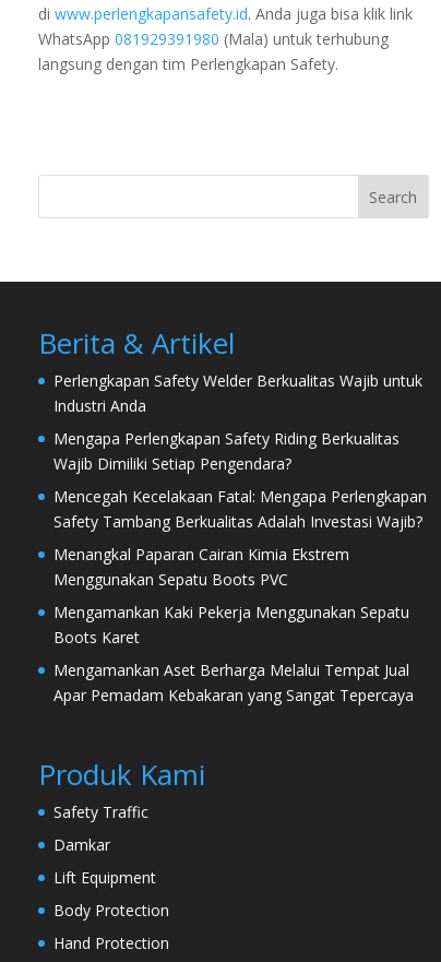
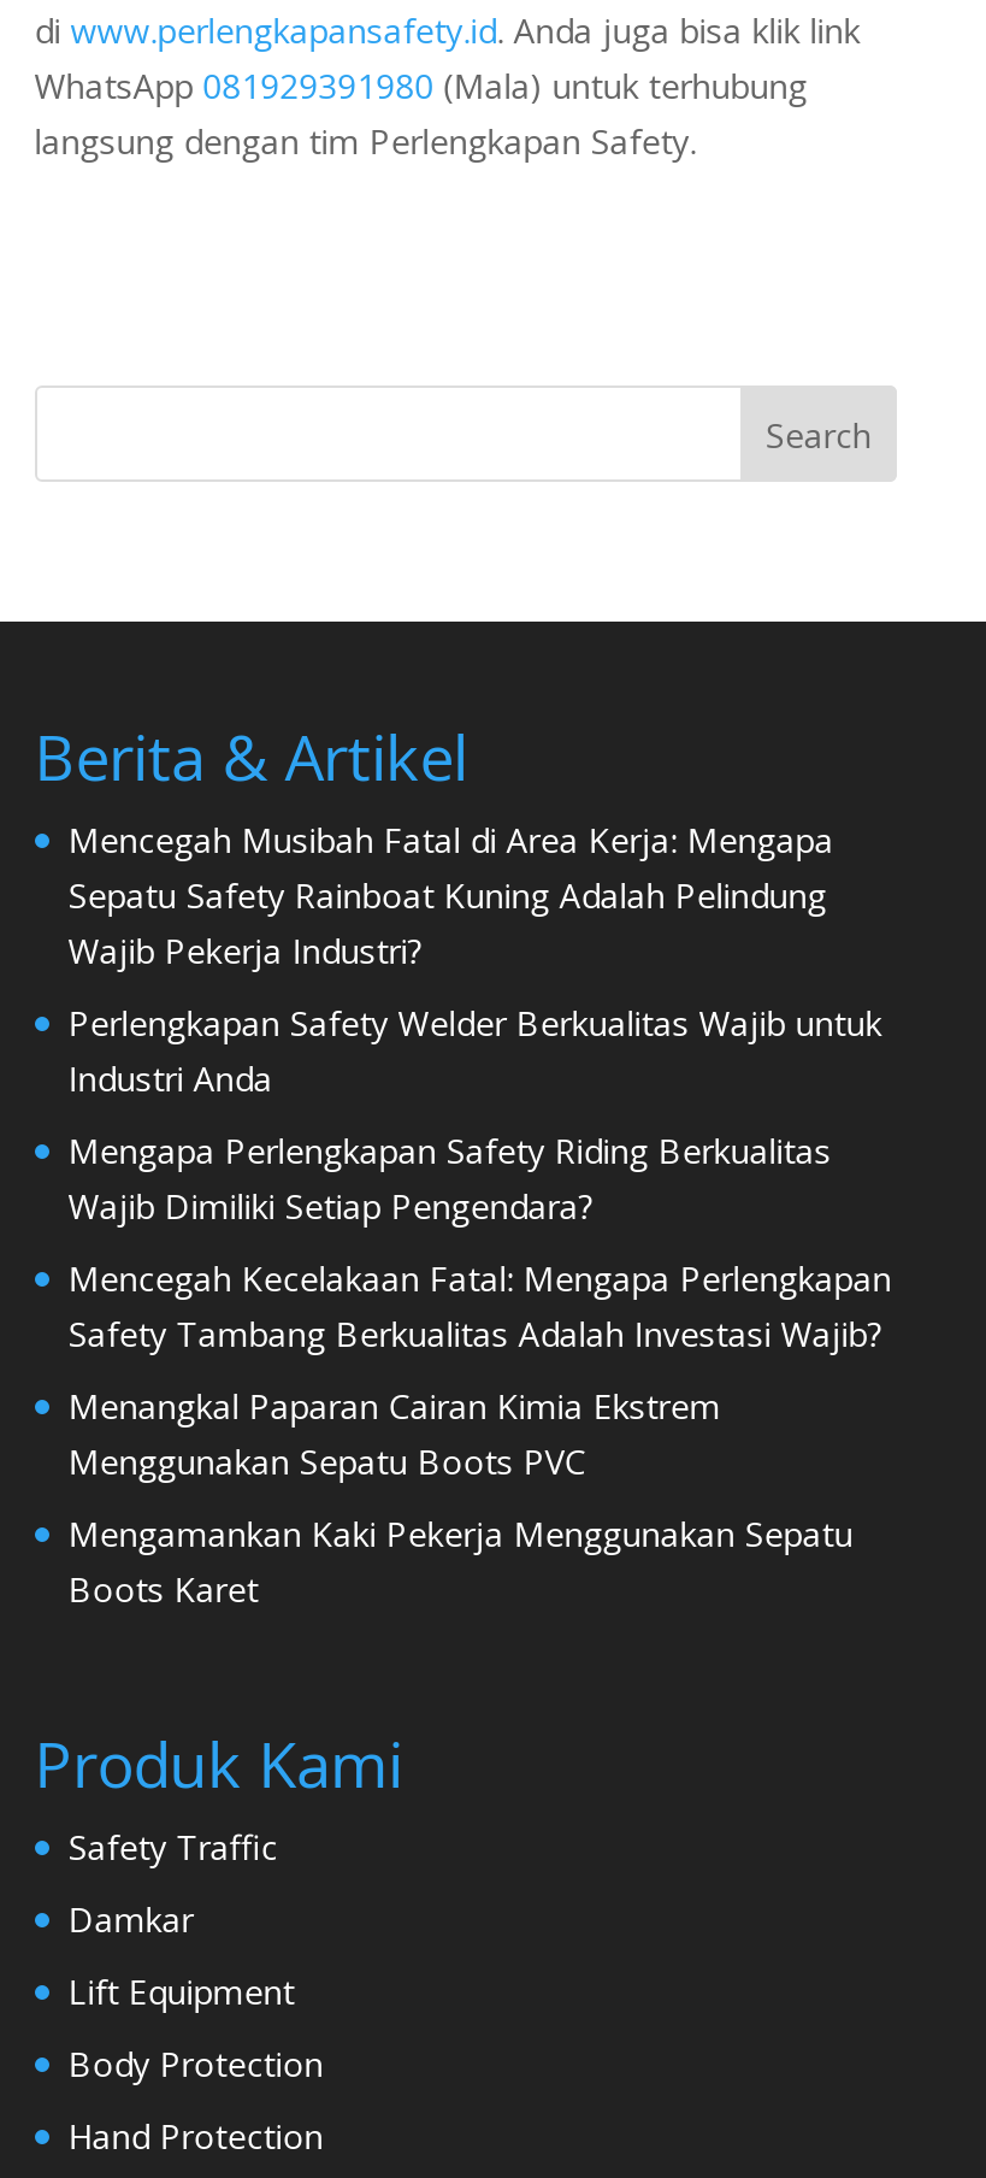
none -> [68,817,834,973] Mencegah Musibah Fatal di Area Kerja: Mengapa | Sepatu Safety Rainboat Kuning Adalah Pelindung | Wajib Pekerja Industri?
moved [53,370,427,648] -> [68,1000,892,1612]: Perlengkapan Safety Welder Berkualitas Wajib untuk | Industri Anda | Mengapa Perlengkapan Safety Riding Berkualitas | ... | Mengamankan Kaki Pekerja Menggunakan Sepatu | Boots Karet
[53,660,413,705] Mengamankan Aset Berharga Melalui Tempat Jual | Apar Pemadam Kebakaran yang Sangat Tepercaya -> none

